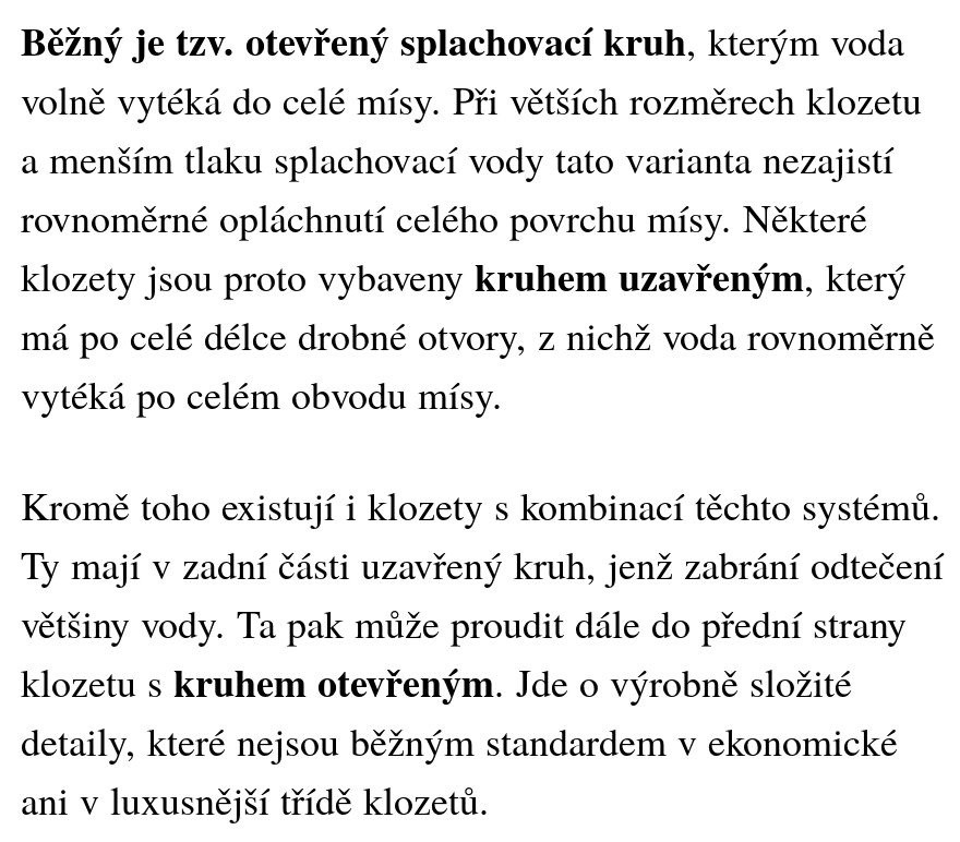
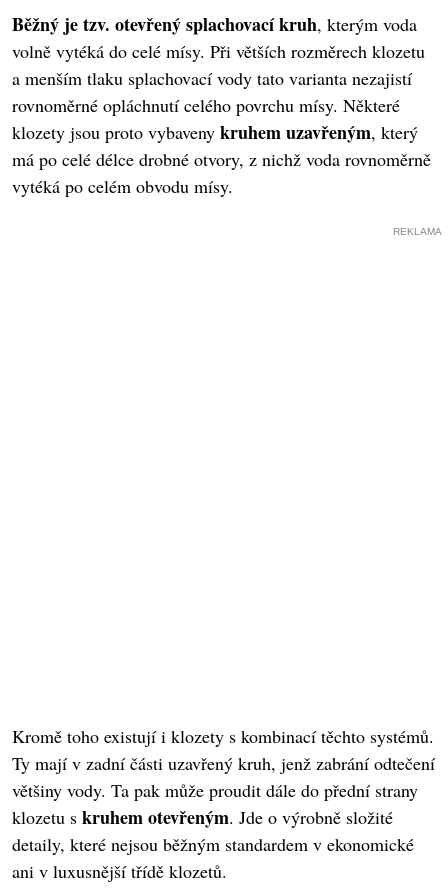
none -> [393,226,442,237] REKLAMA

